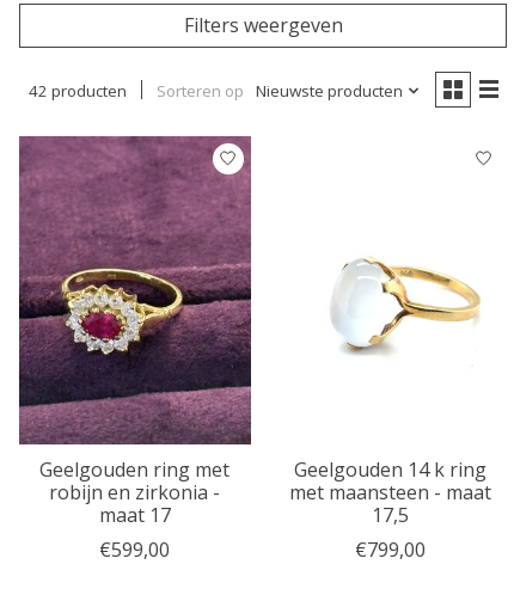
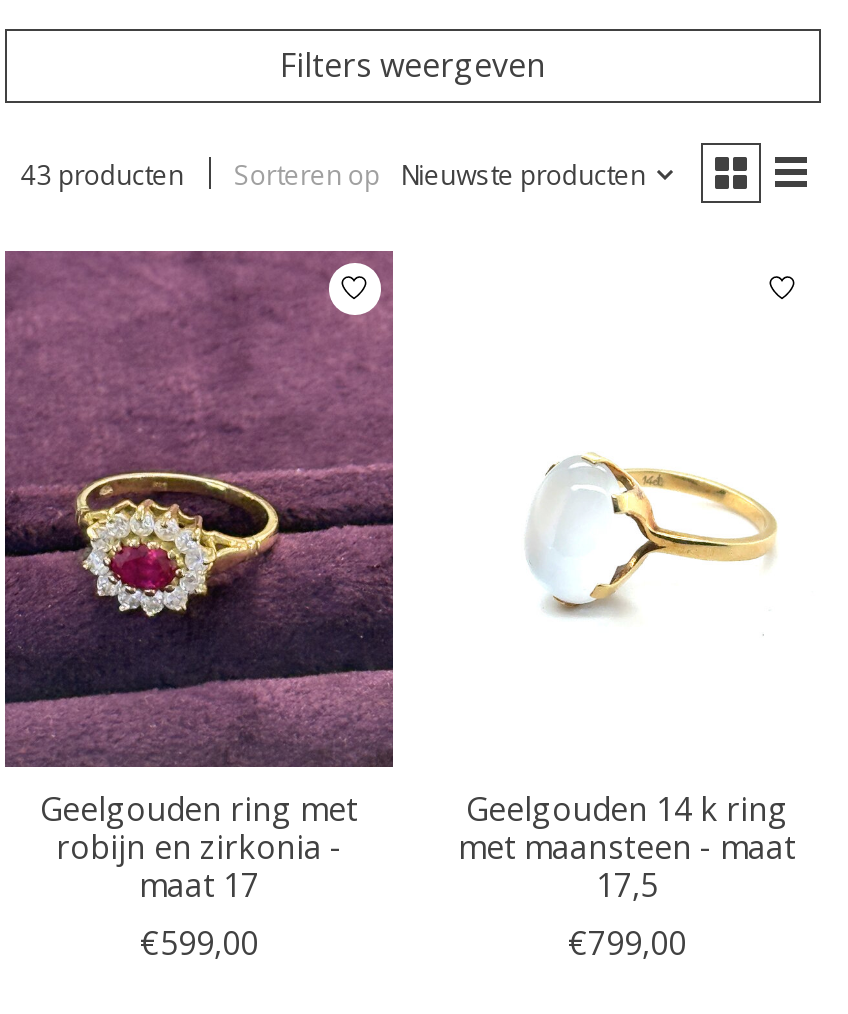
[28,80,402,101] 42 producten Sorteren op Nieuwste producten -> [20,156,646,192] 43 producten Sorteren op Nieuwste producten

